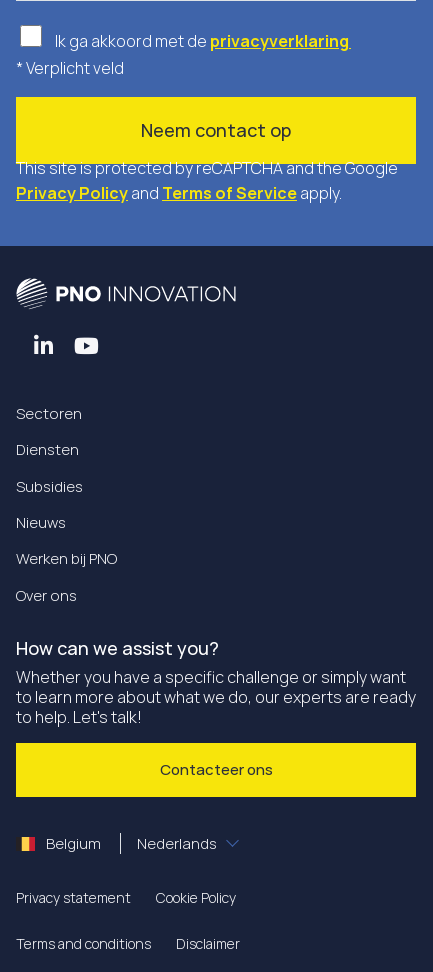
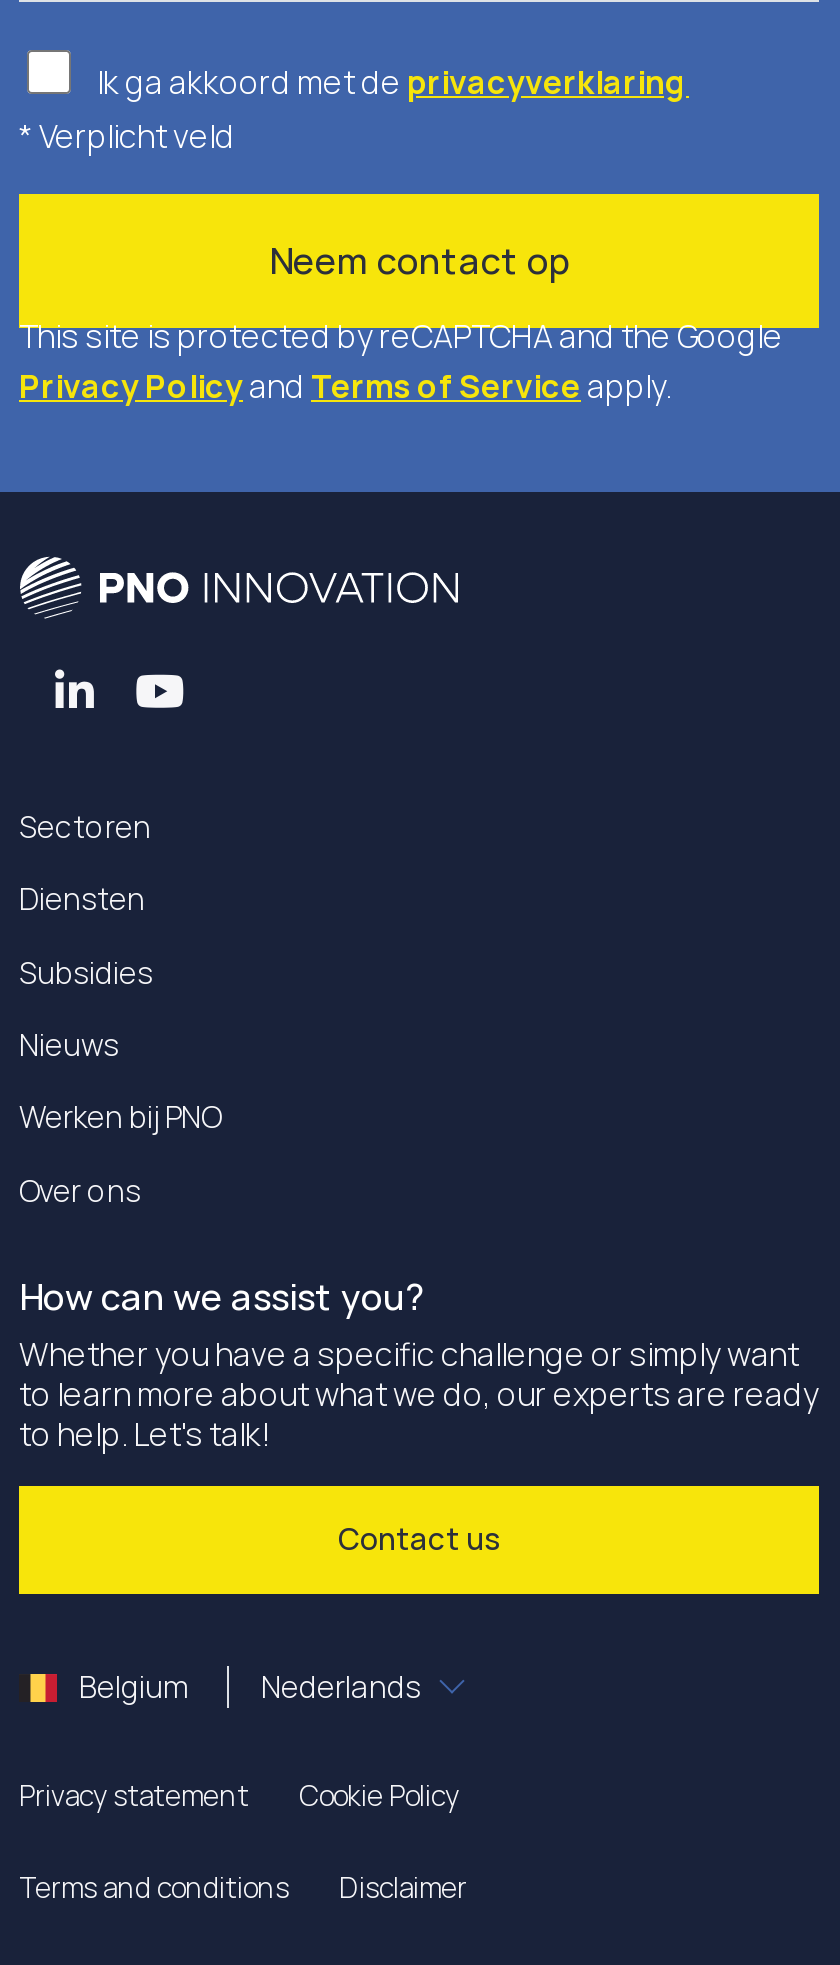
[159,759,272,780] Contacteer ons -> [338,1517,500,1559] Contact us

